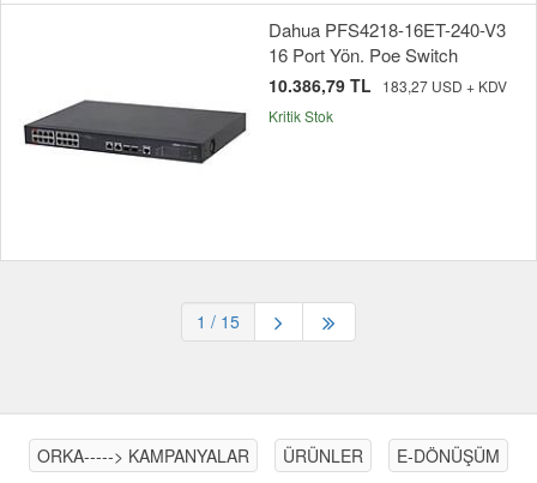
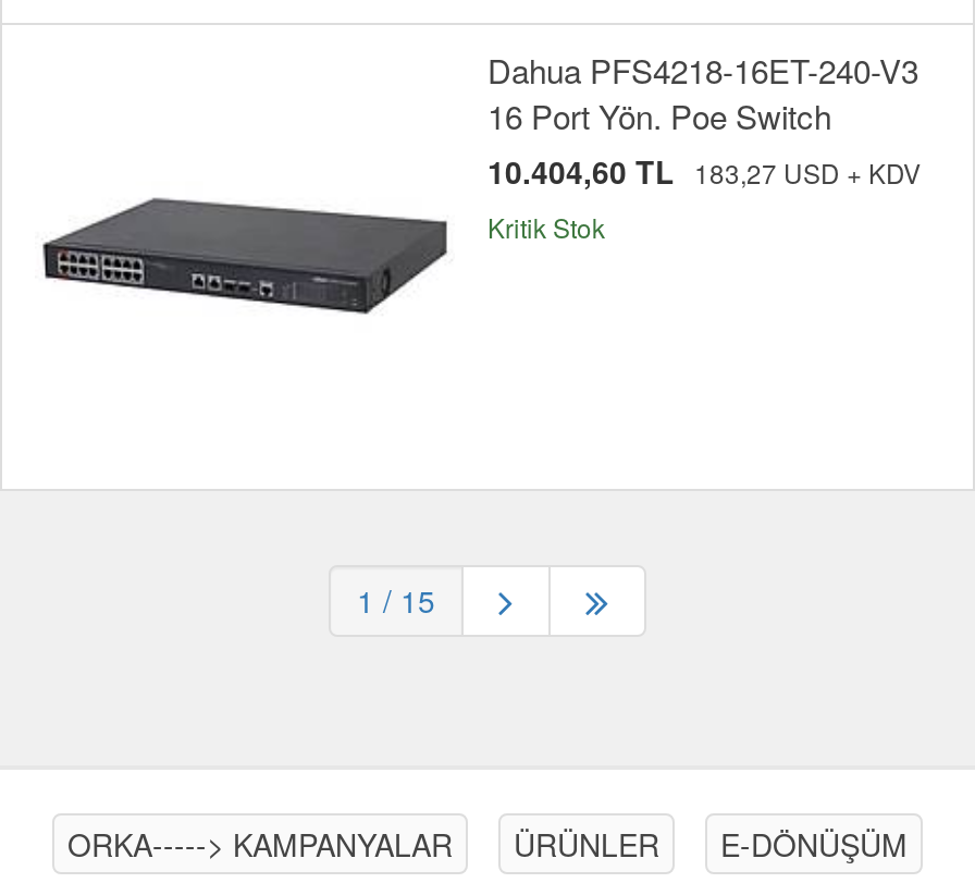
[268,73,507,97] 10.386,79 TL 183,27 USD + KDV -> [487,150,921,193] 10.404,60 TL 183,27 USD + KDV

